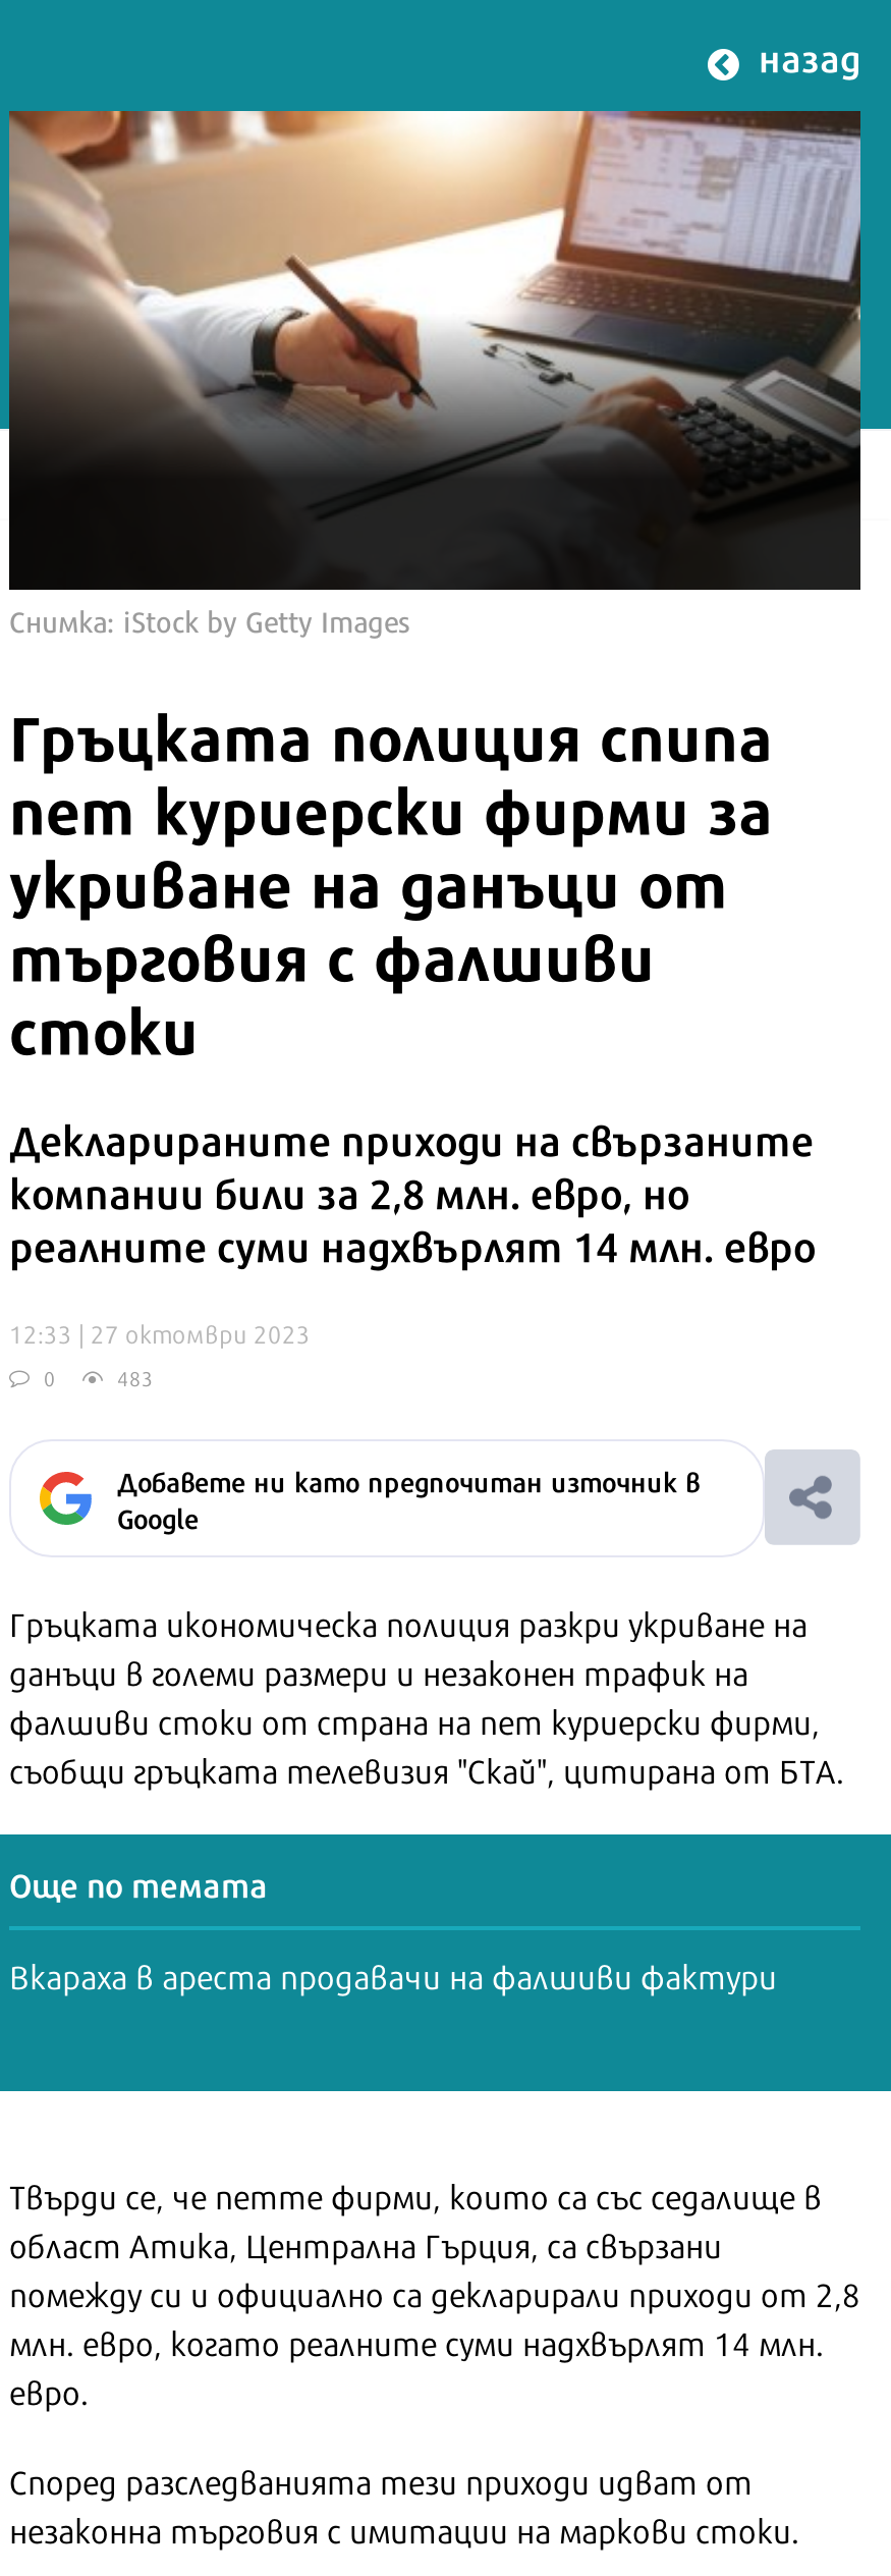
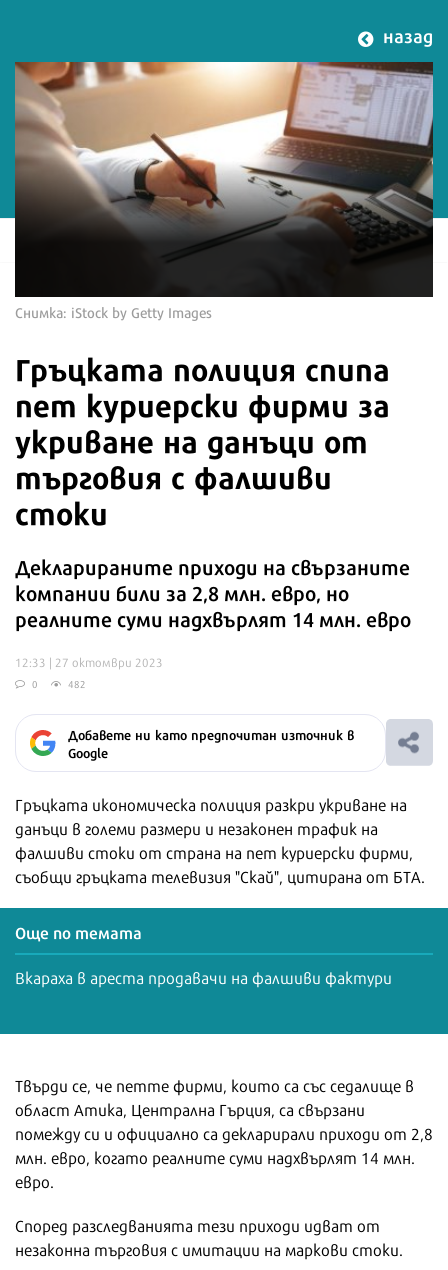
[38,1362,154,1392] 0 483 -> [29,676,86,691] 0 482

